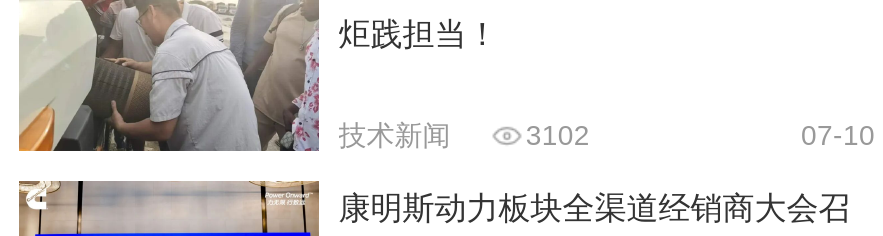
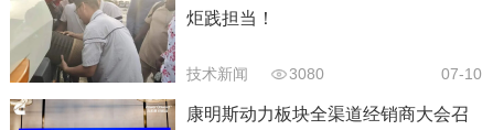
[526,118,590,150] 3102 -> [289,65,325,83] 3080

